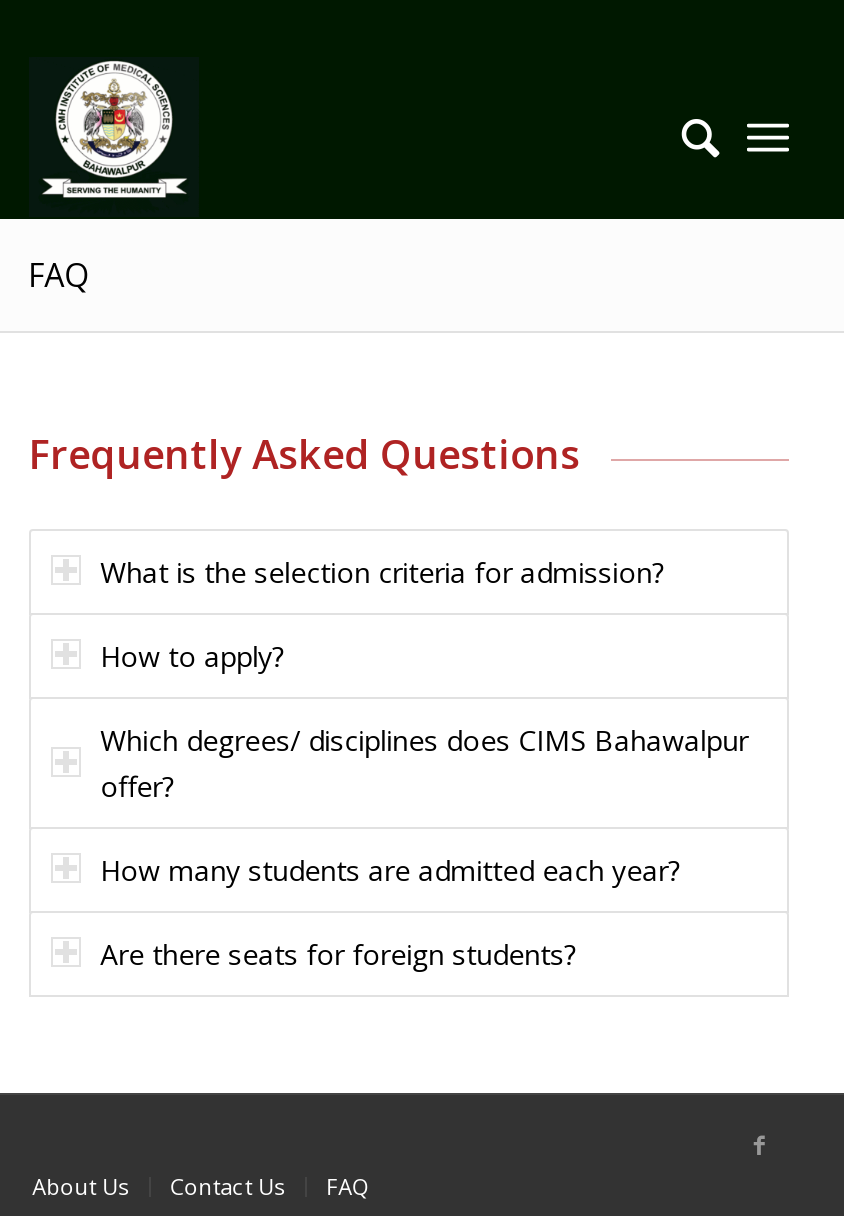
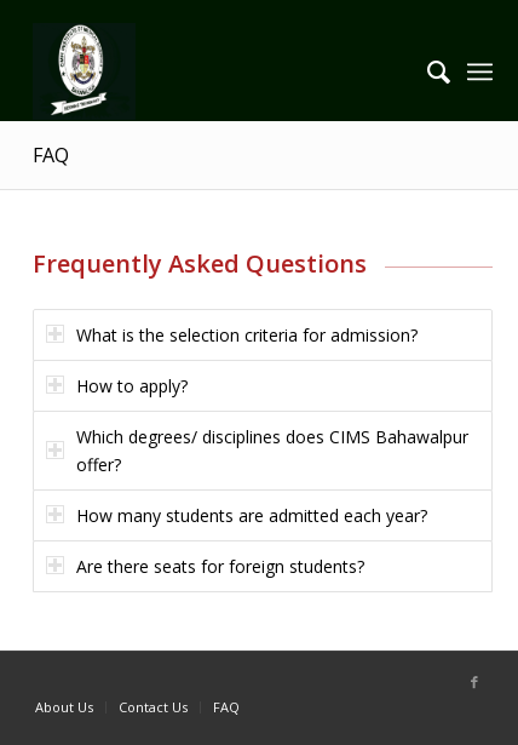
[43,59,187,207] [image] -> [42,25,127,116] [image]

